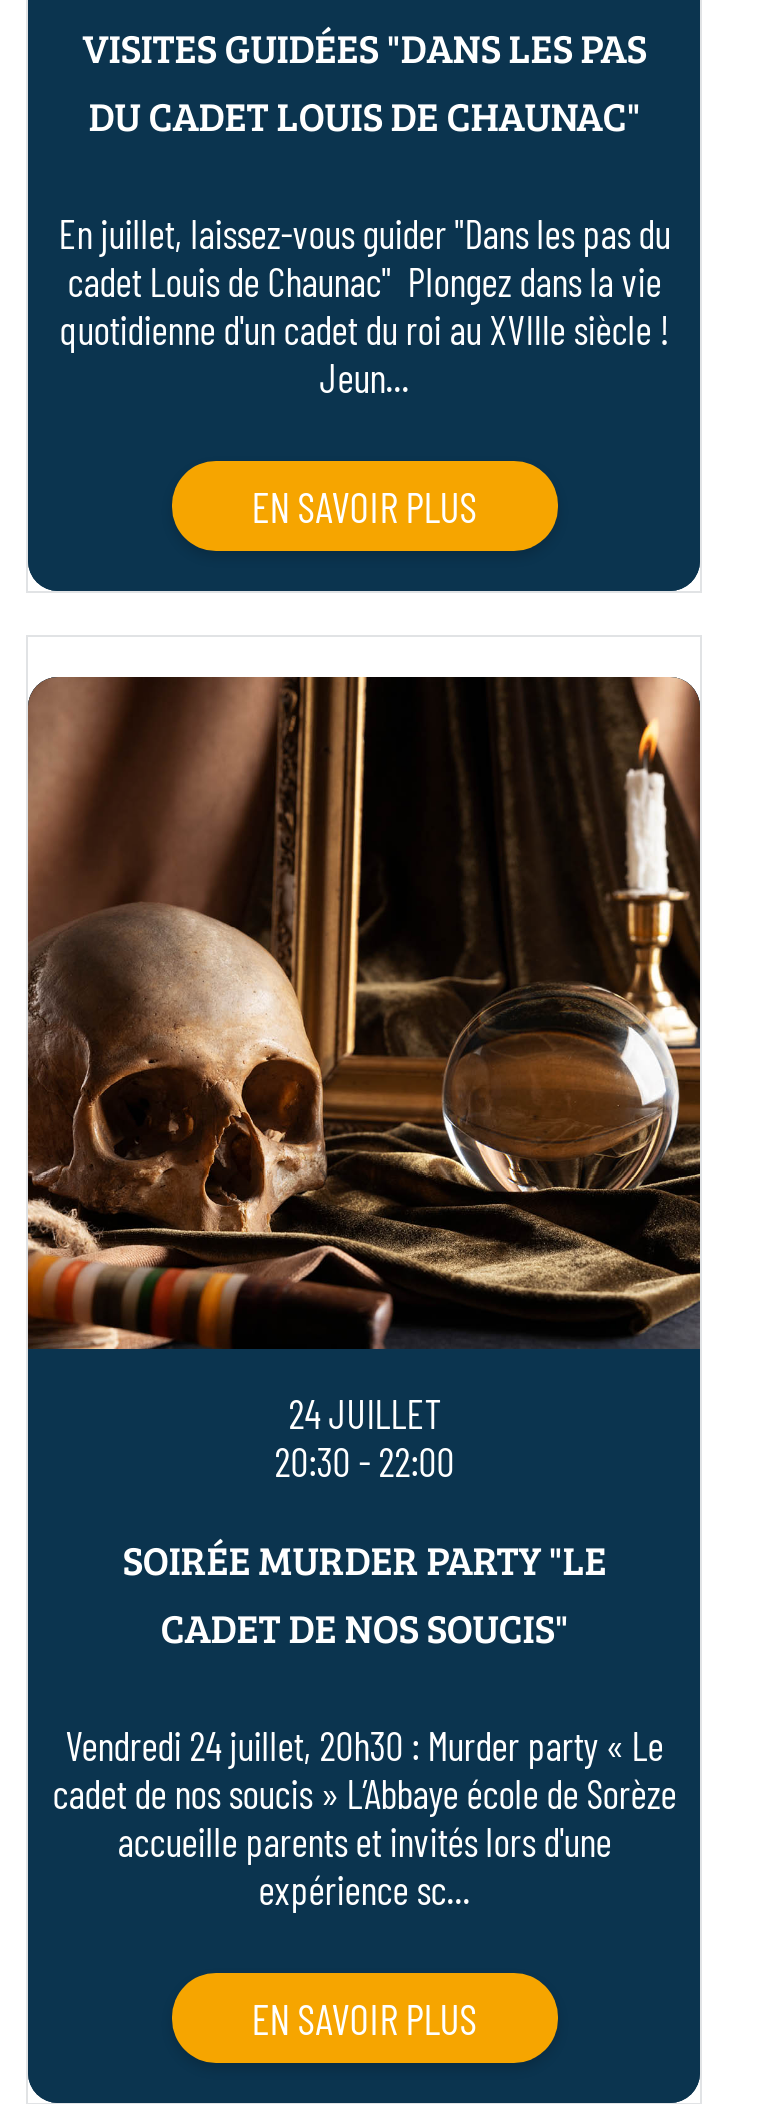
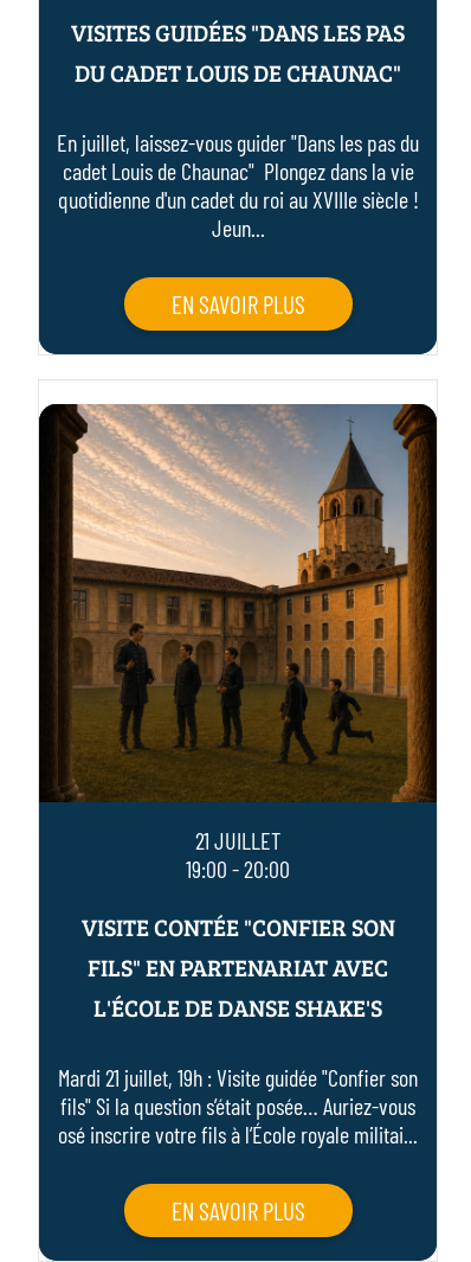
[26,676,702,1486] [image] | 24 JUILLET | 20:30 - 22:00 -> [38,403,437,884] [image] | 21 JUILLET | 19:00 - 20:00
[122,1532,606,1656] SOIRÉE MURDER PARTY "LE | CADET DE NOS SOUCIS" -> [81,911,395,1025] VISITE CONTÉE "CONFIER SON | FILS" EN PARTENARIAT AVEC | L'ÉCOLE DE DANSE SHAKE'S
[52,1722,676,1914] Vendredi 24 juillet, 20h30 : Murder party « Le | cadet de nos soucis » L’Abbaye école de Sorèze | accueille parents et invités lors d'une | expérience sc... -> [58,1064,418,1149] Mardi 21 juillet, 19h : Visite guidée "Confier son | fils" Si la question s’était posée… Auriez-vous | osé inscrire votre fils à l’École royale militai...

